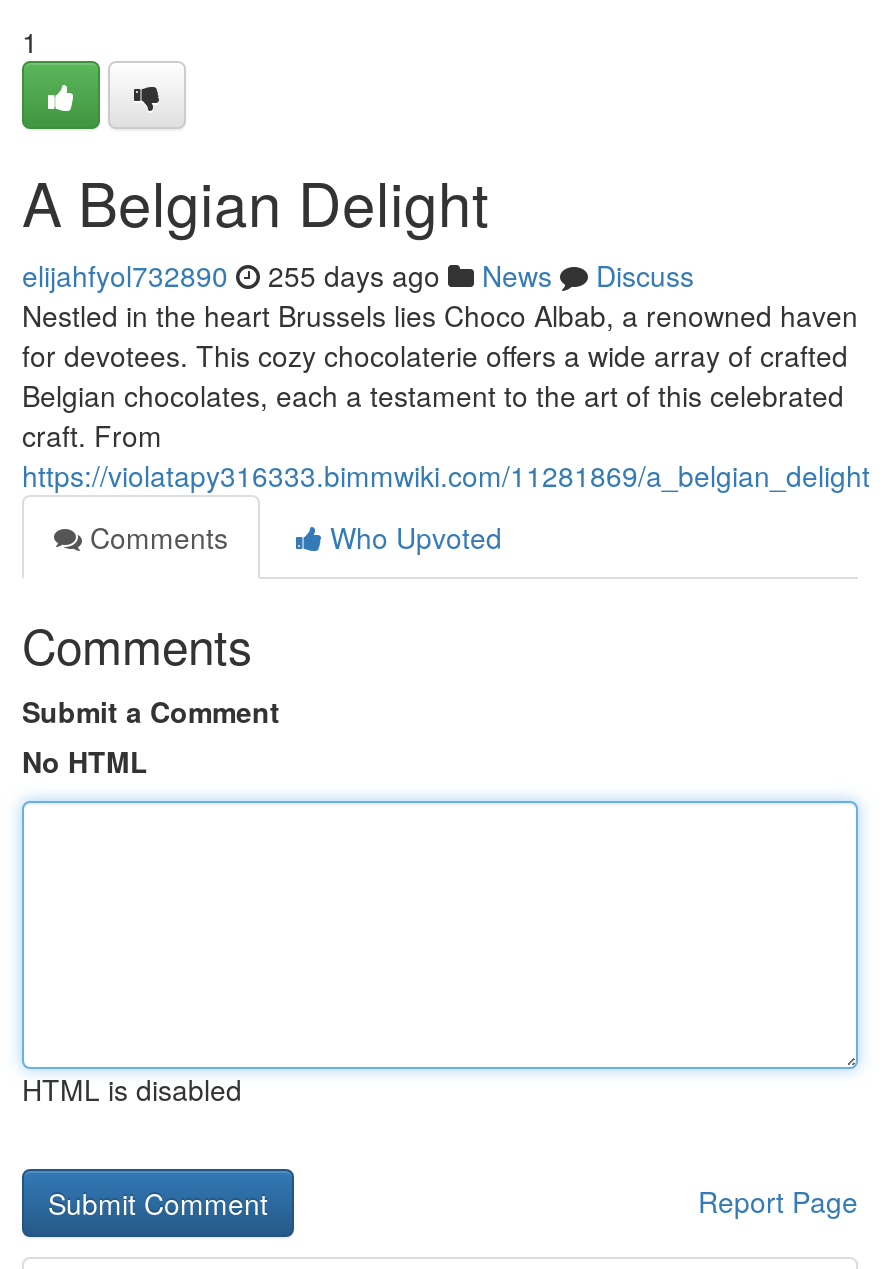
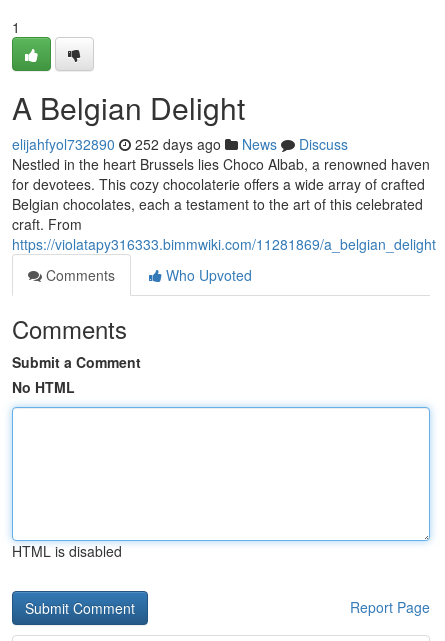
[22,255,694,295] elijahfyol732890 255 days ago News Discuss -> [12,134,348,154] elijahfyol732890 252 days ago News Discuss

